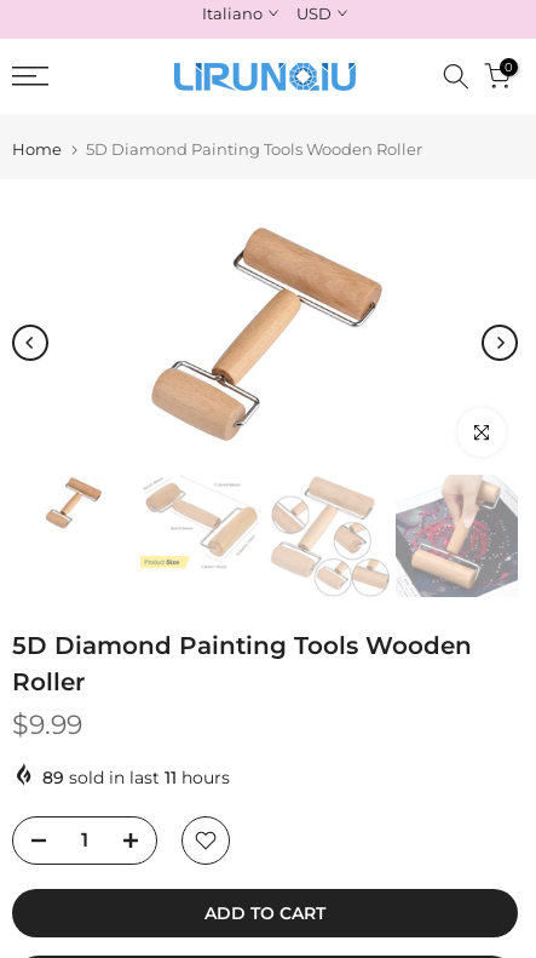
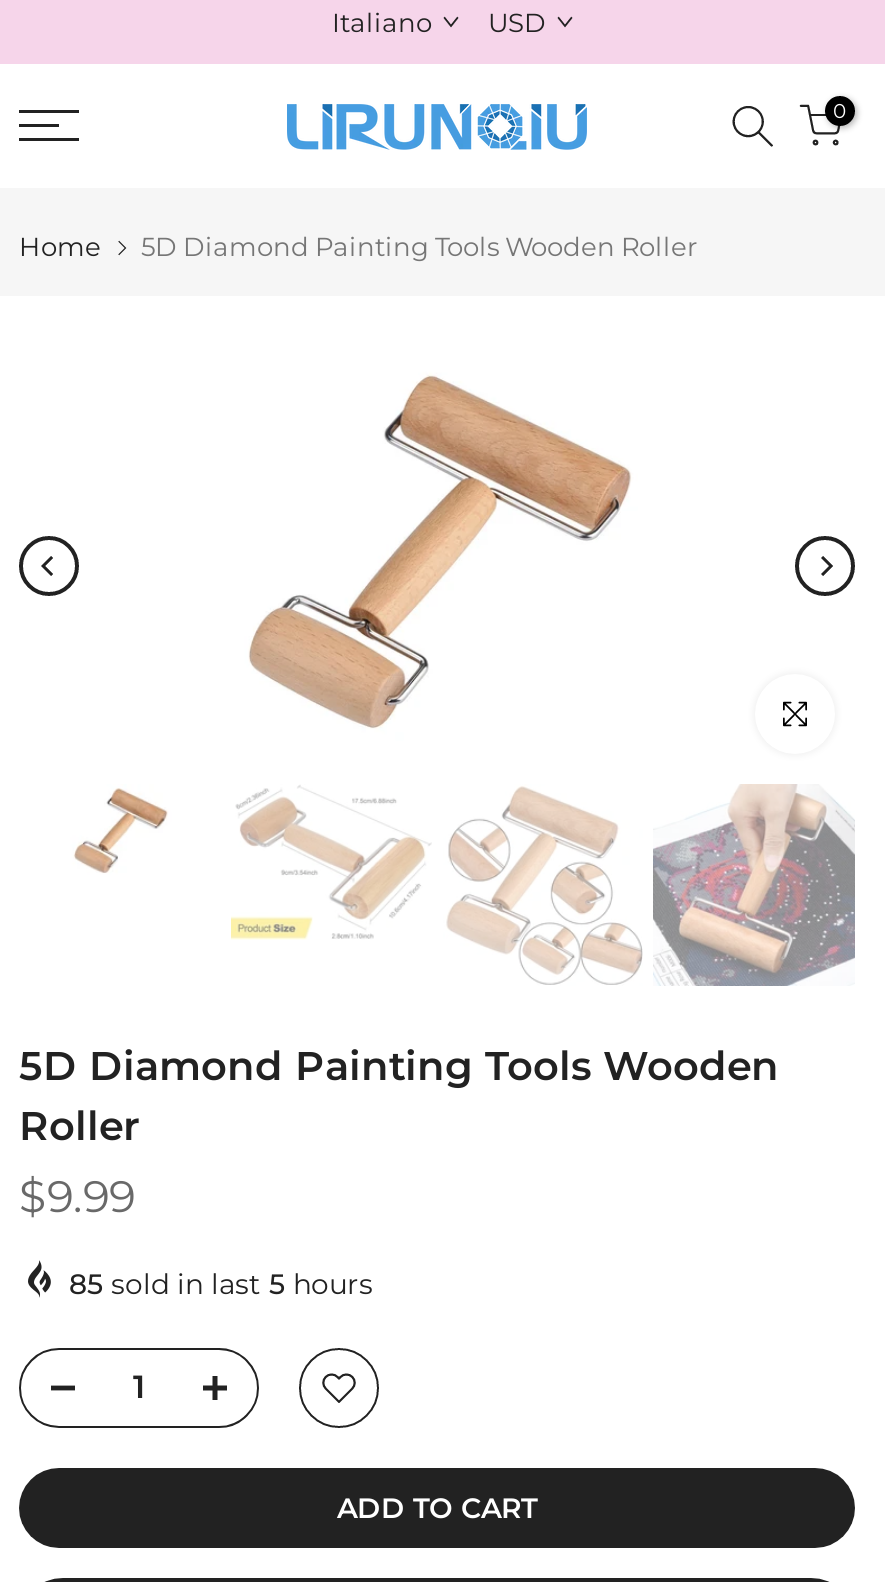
[42,766,230,788] 89 sold in last 11 hours -> [69,1266,373,1302] 85 sold in last 5 hours

